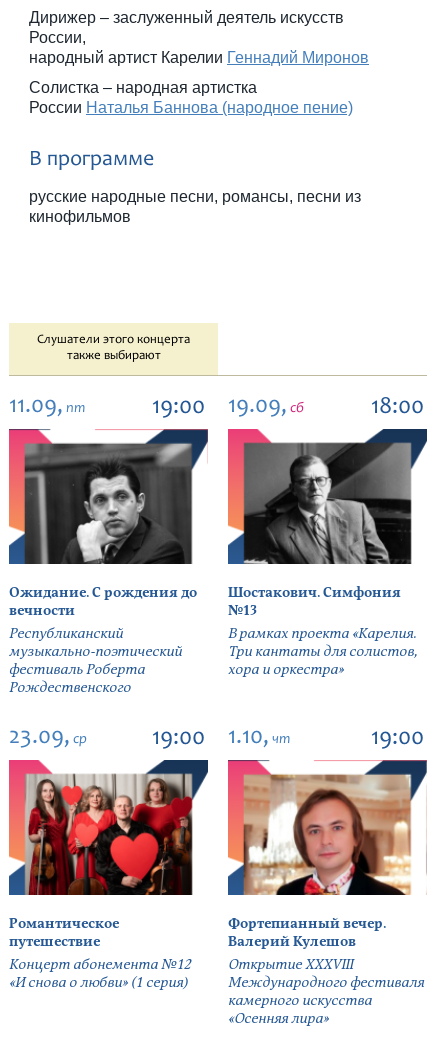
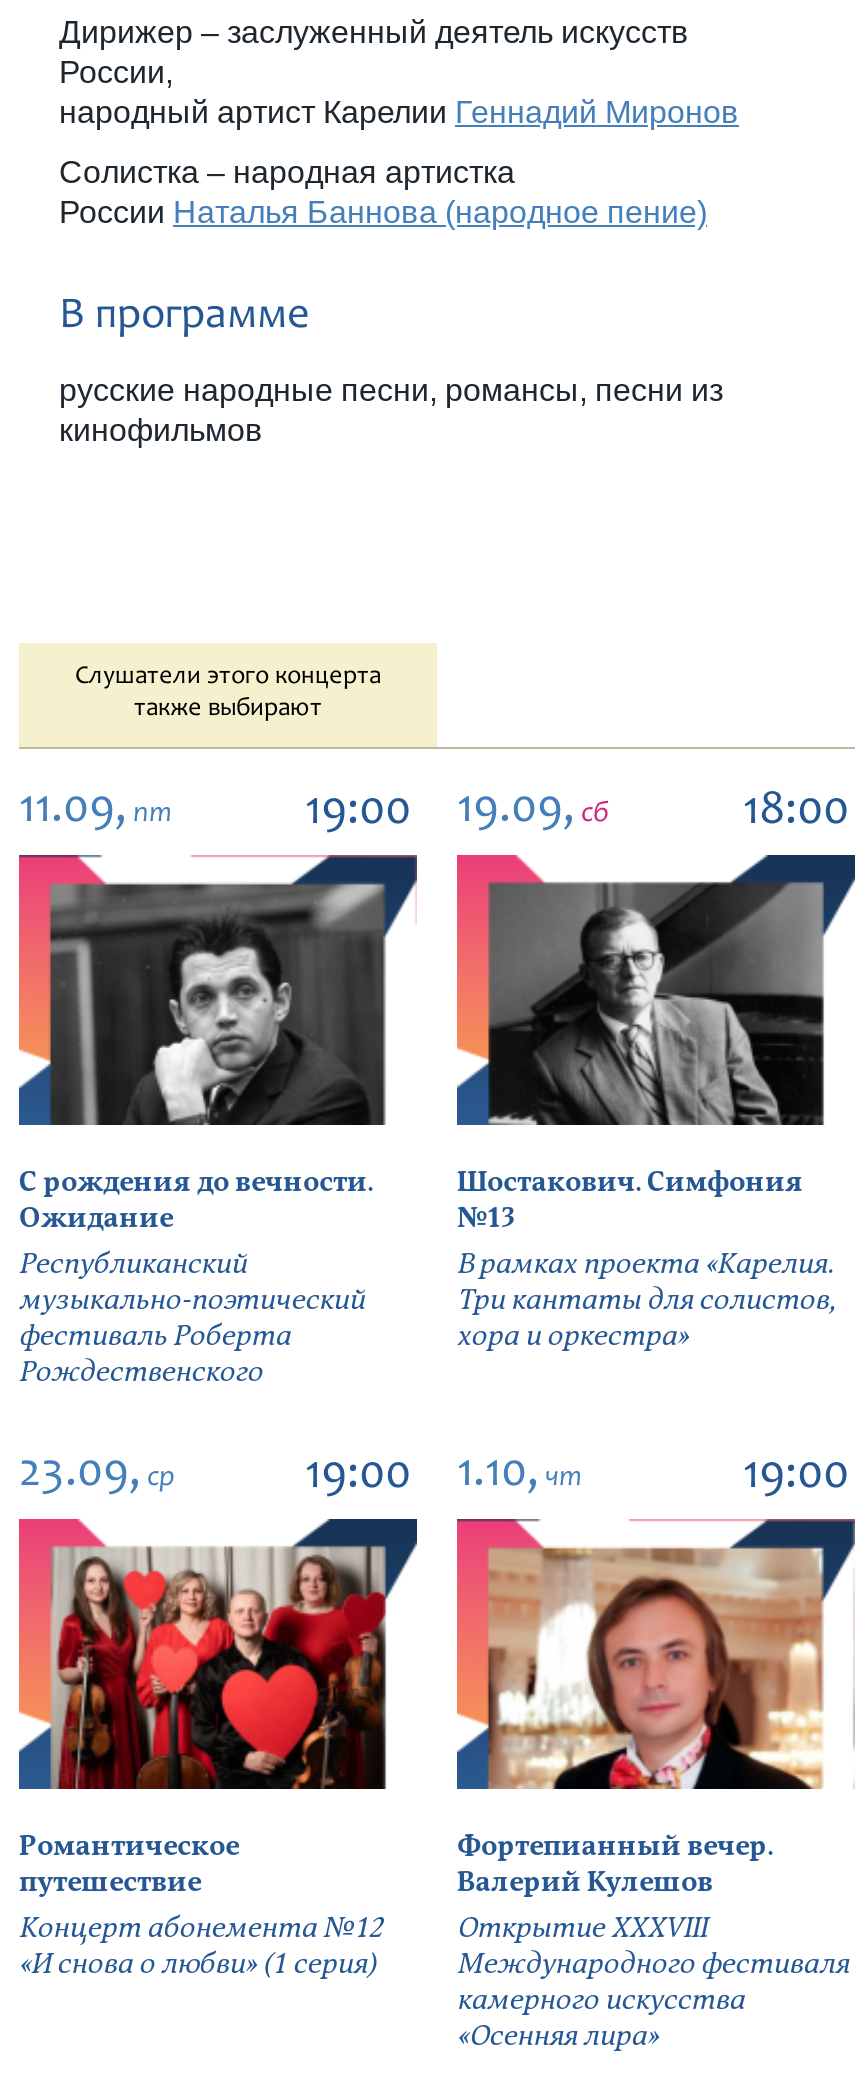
[9,583,197,620] Ожидание. С рождения до | вечности -> [19,1163,373,1237] С рождения до вечности. | Ожидание

